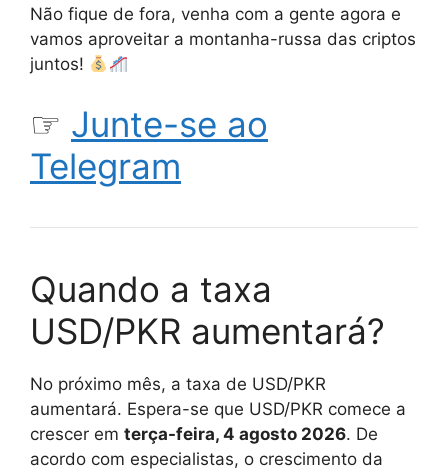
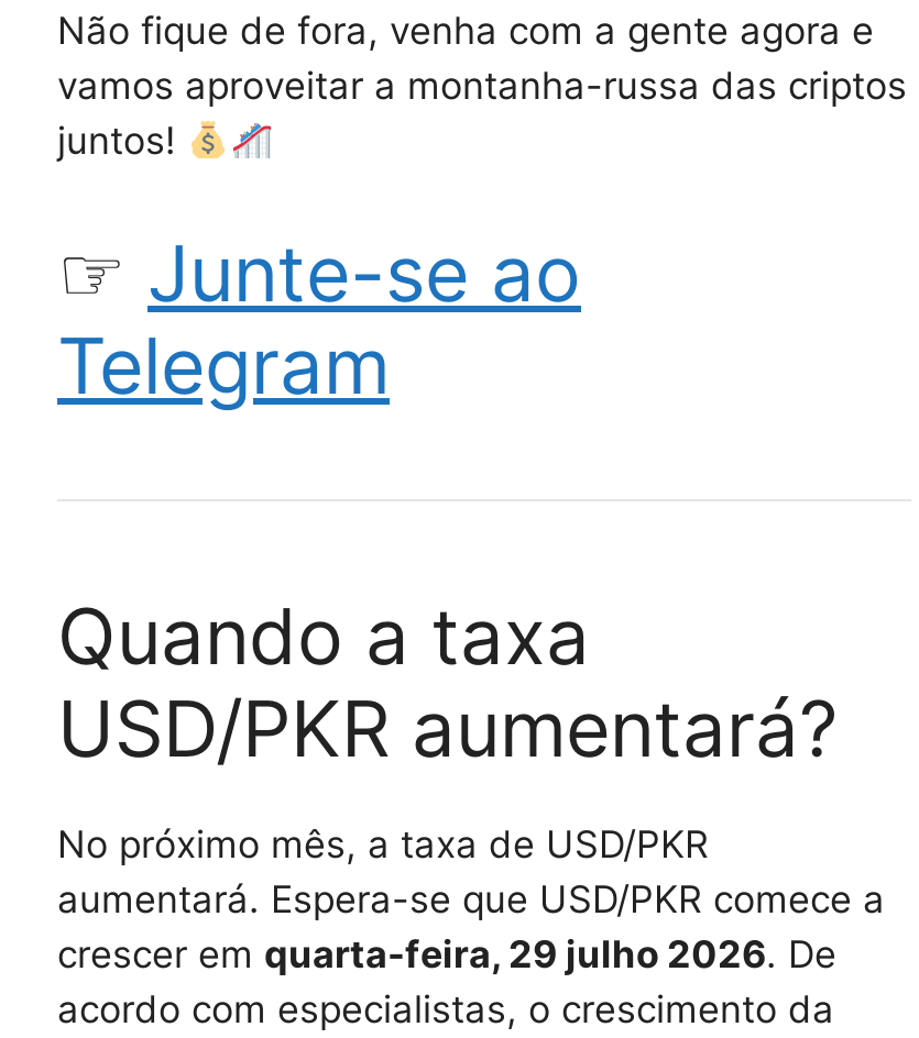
[30,423,378,443] crescer em terça-feira, 4 agosto 2026. De -> [57,931,836,975] crescer em quarta-feira, 29 julho 2026. De

